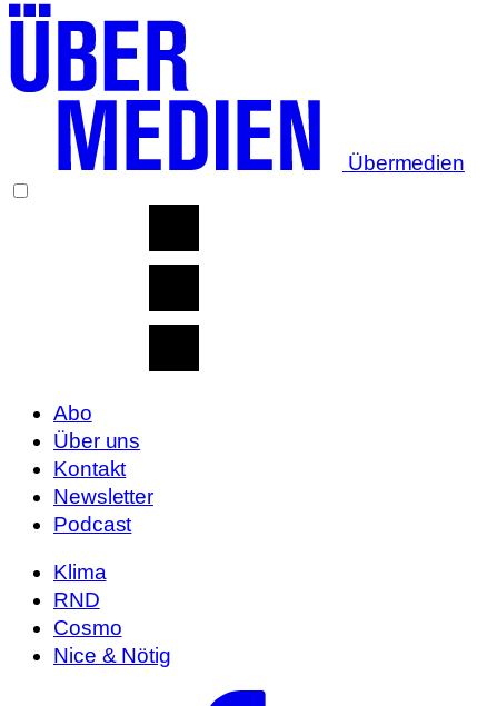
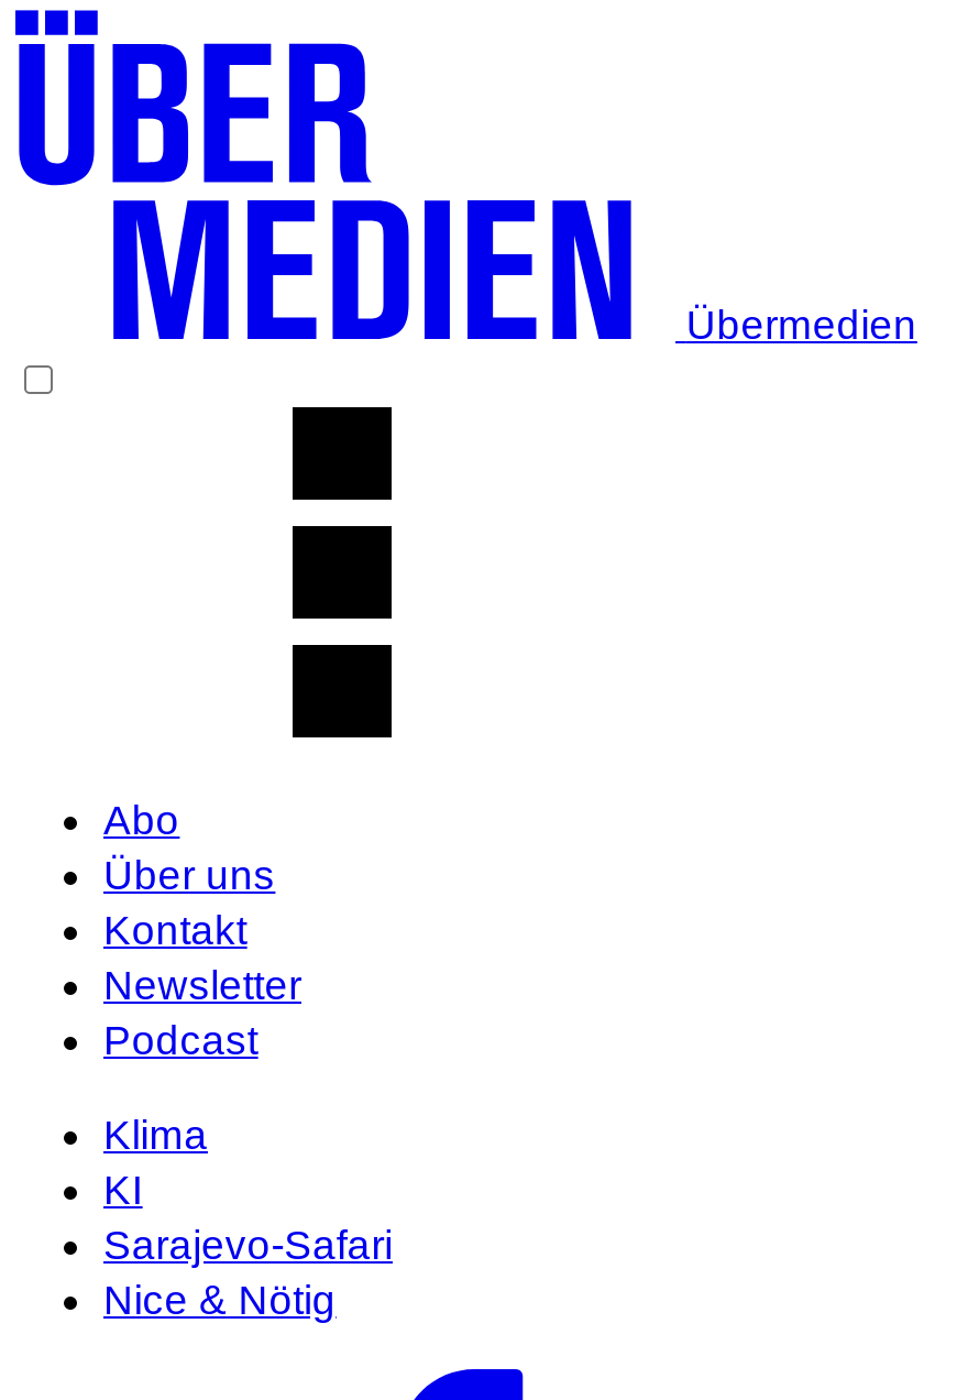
[53,588,122,639] RND | Cosmo -> [103,1167,393,1268] KI | Sarajevo-Safari

